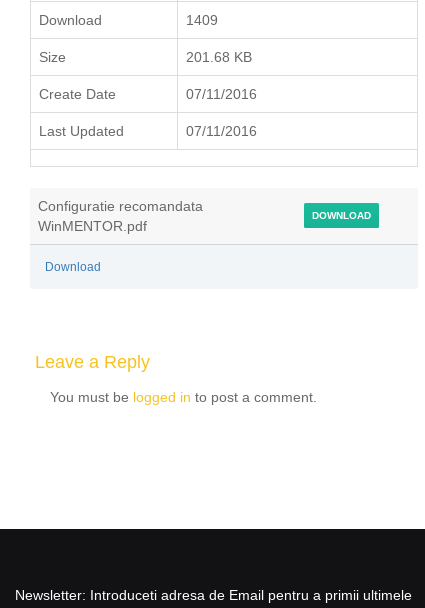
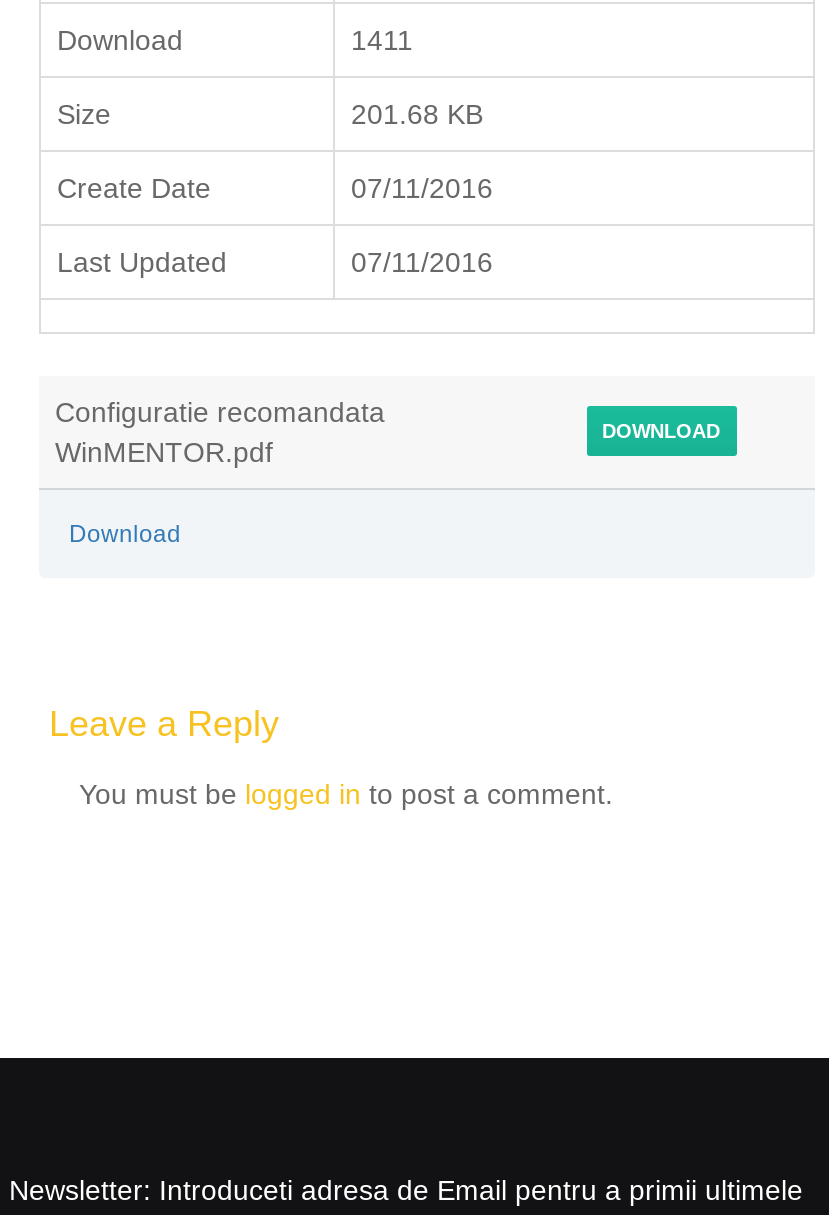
[186,12,218,28] 1409 -> [351,24,413,56] 1411

